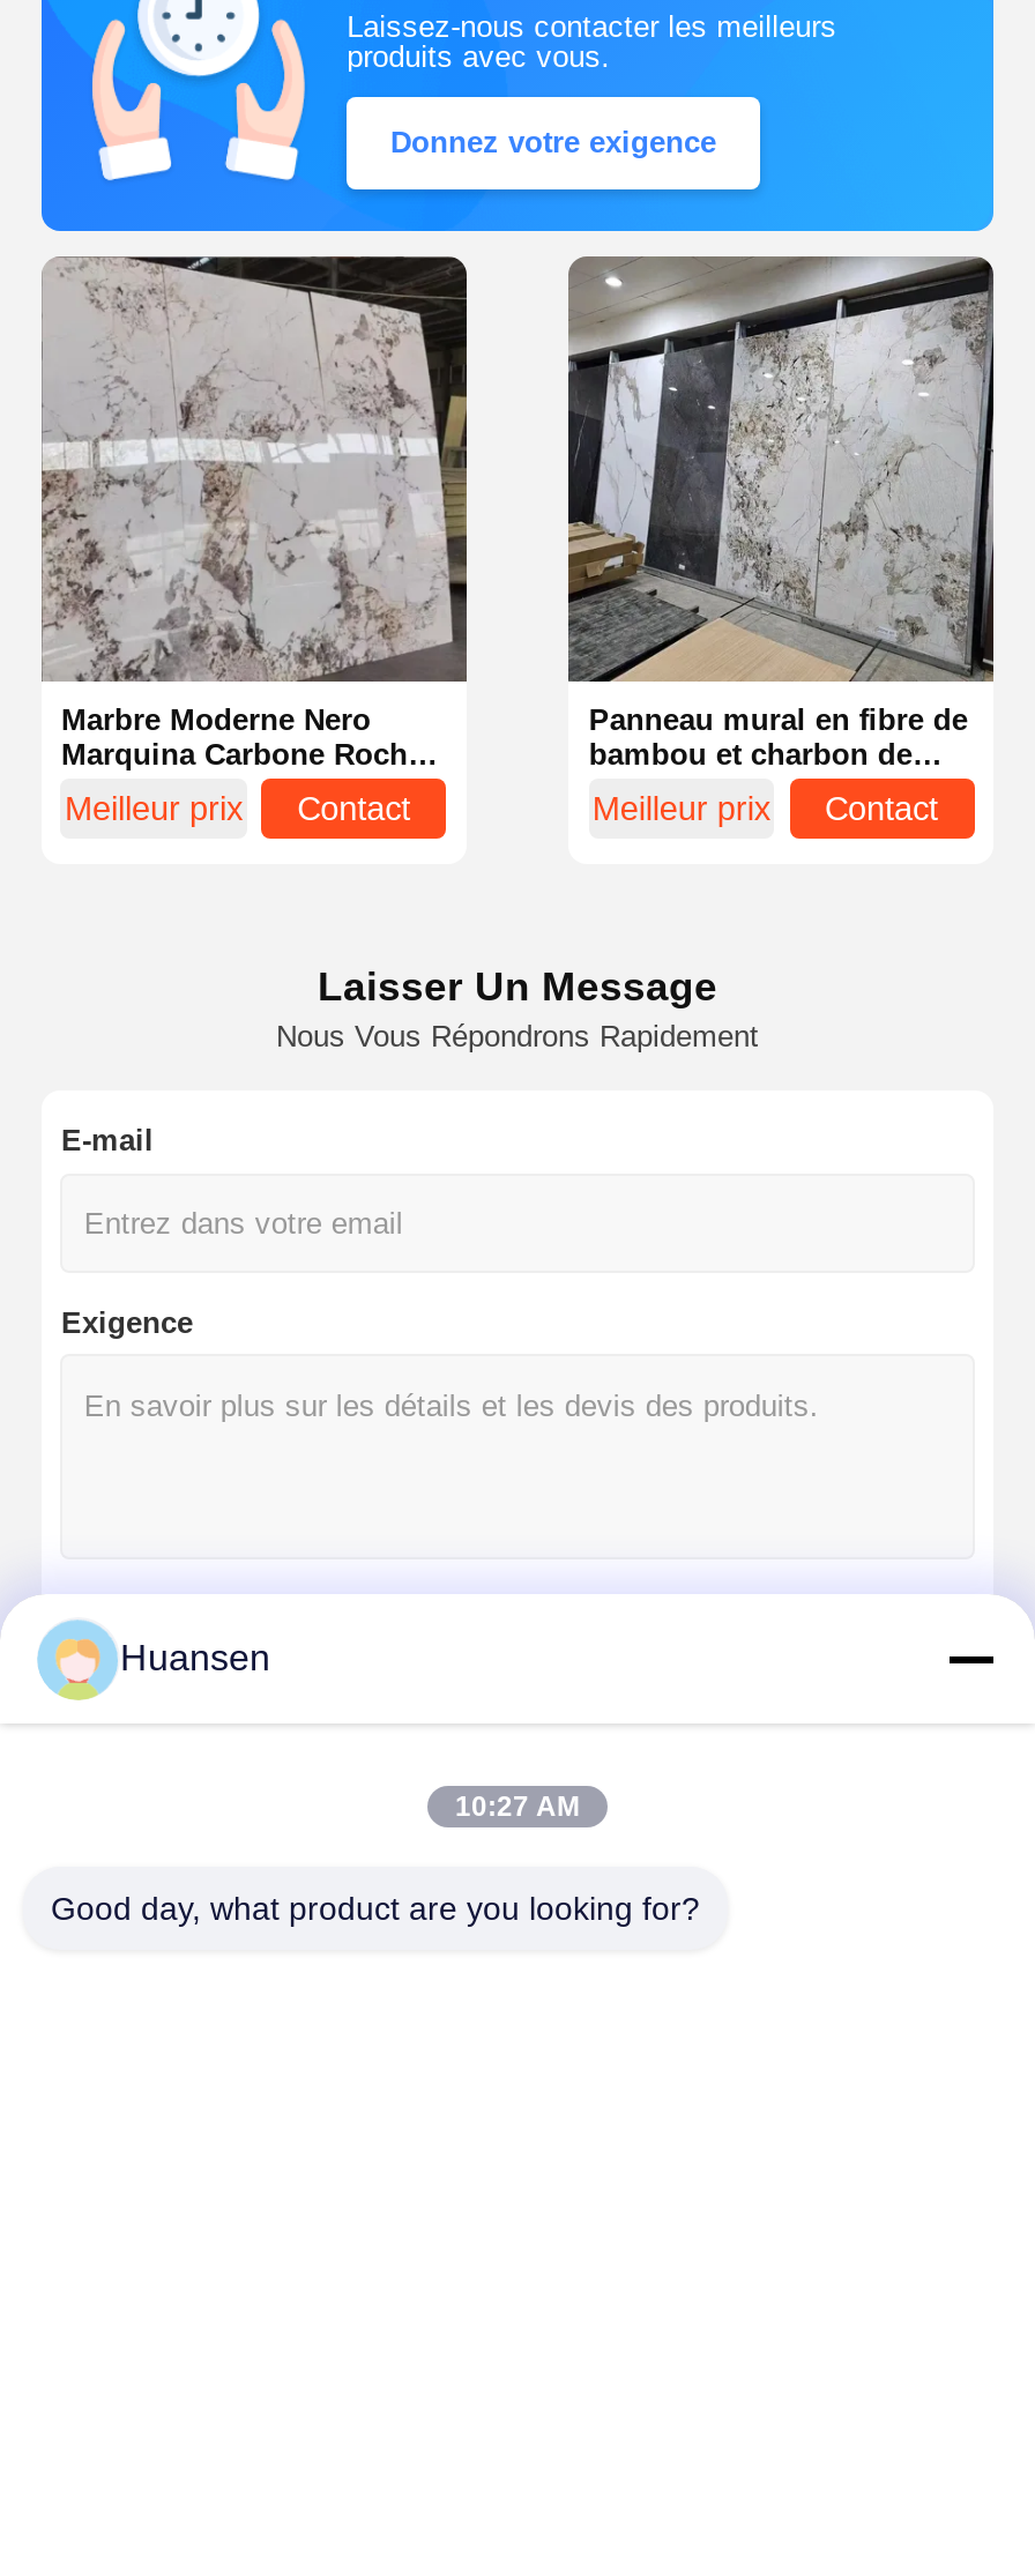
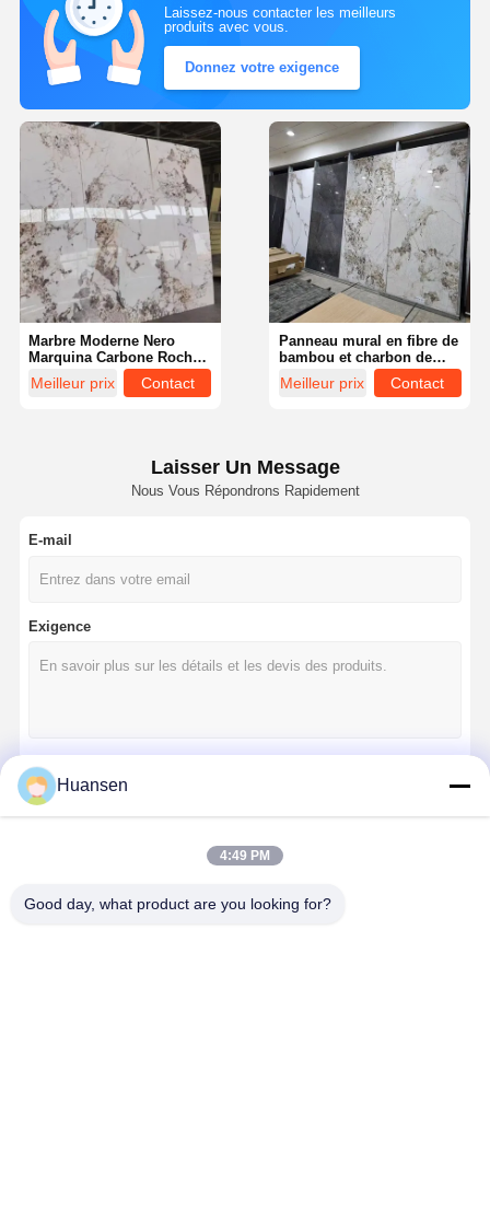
[455,1790,580,1823] 10:27 AM -> [220,848,270,863] 4:49 PM

